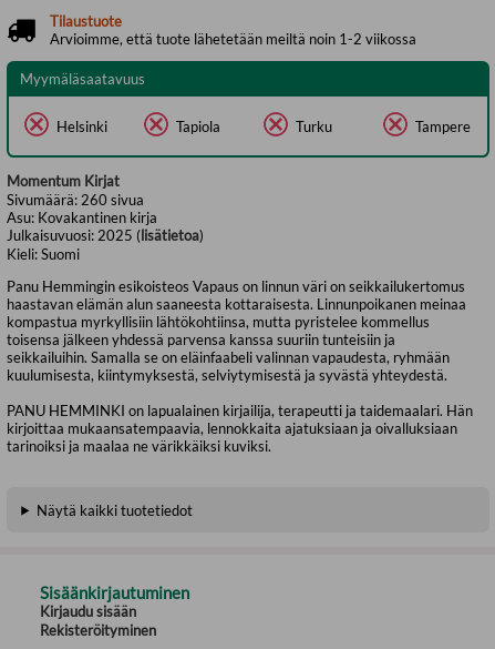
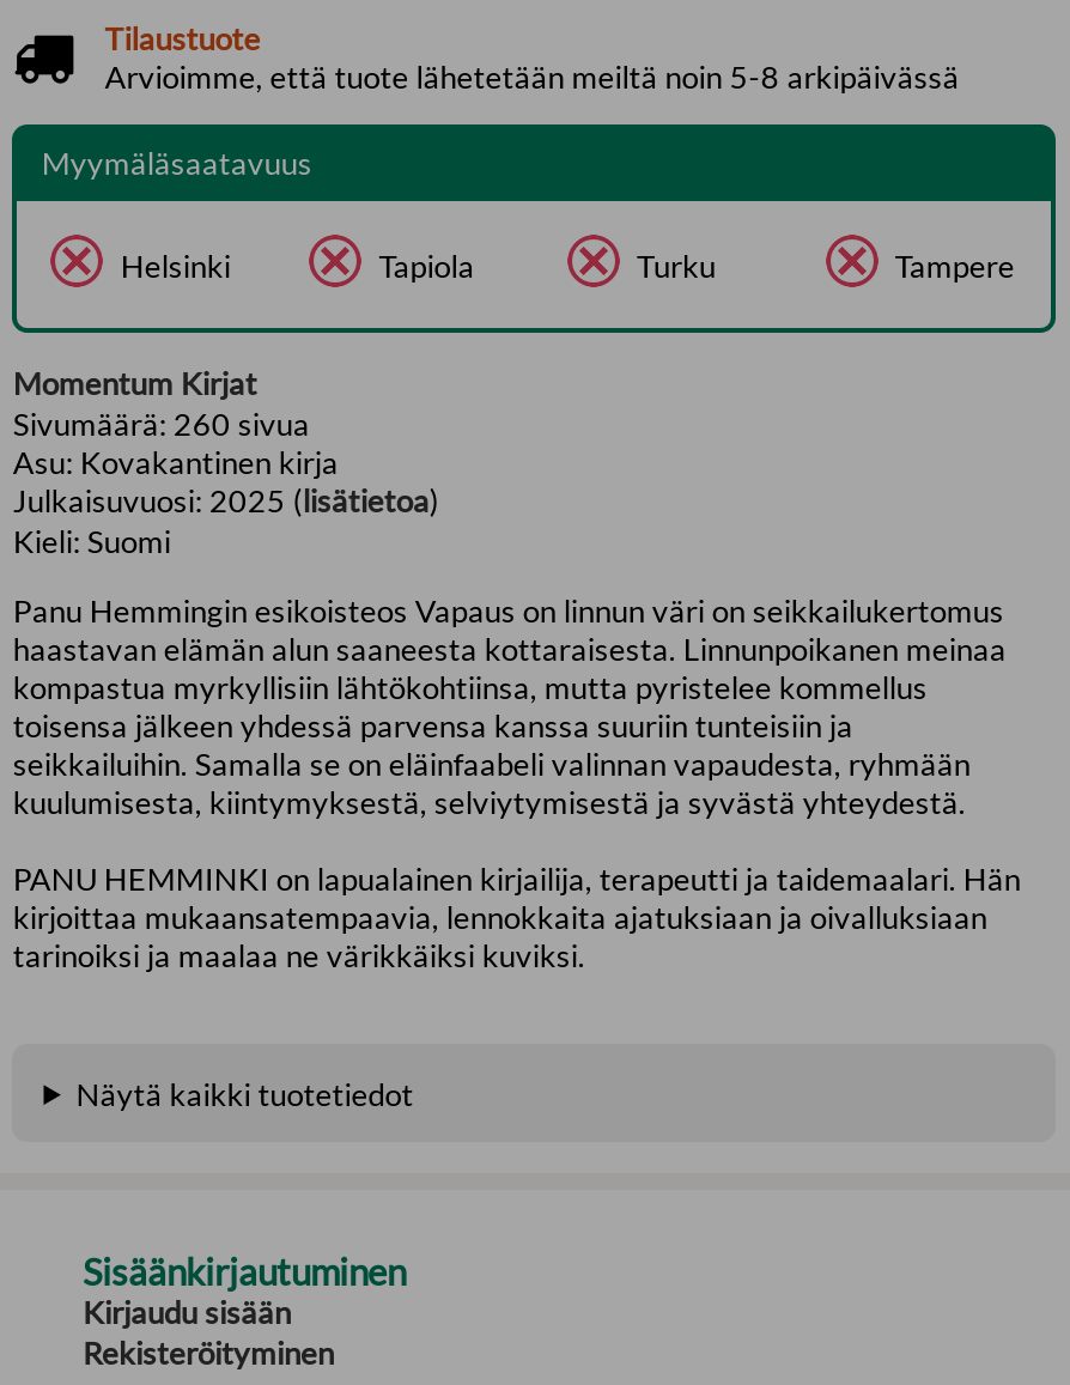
[50,30,416,47] Arvioimme, että tuote lähetetään meiltä noin 1-2 viikossa -> [105,57,959,95] Arvioimme, että tuote lähetetään meiltä noin 5-8 arkipäivässä

